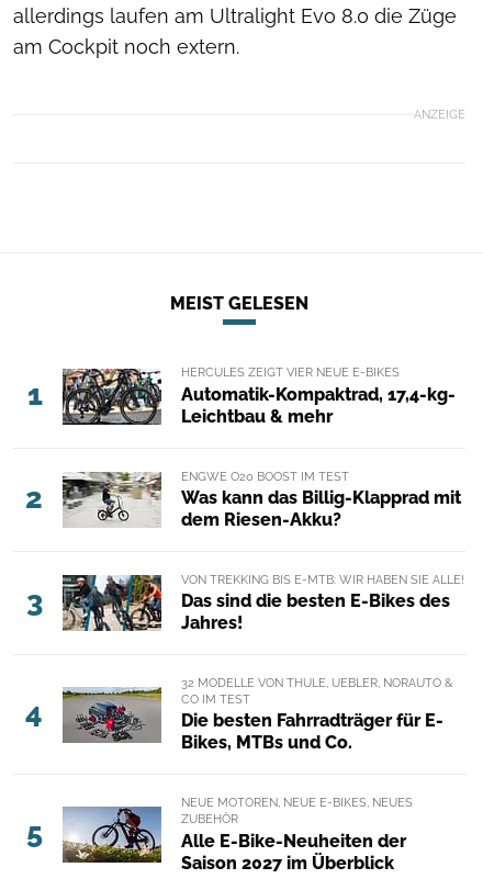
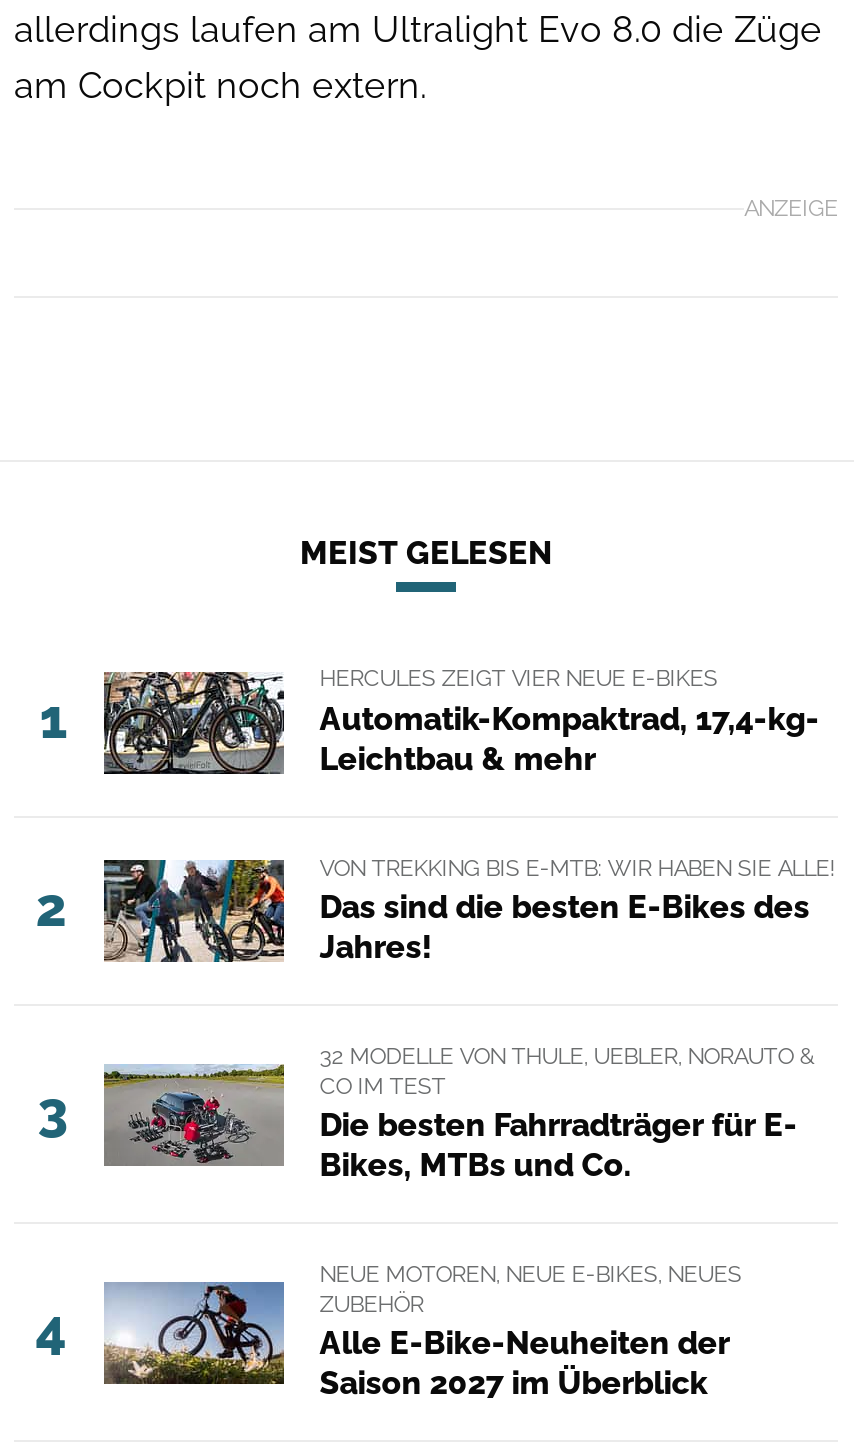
[26,468,461,618] [image] | ENGWE O20 BOOST IM TEST | Was kann das Billig-Klapprad mit | dem Riesen-Akku? | 3 -> none
[25,696,43,730] 4 -> [38,1080,68,1142] 3
[26,816,43,850] 5 -> [36,1298,68,1360] 4

